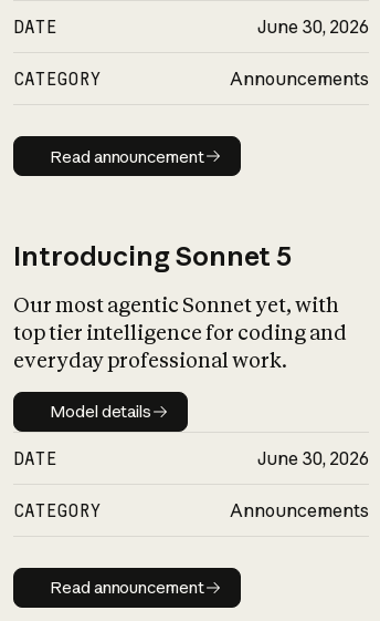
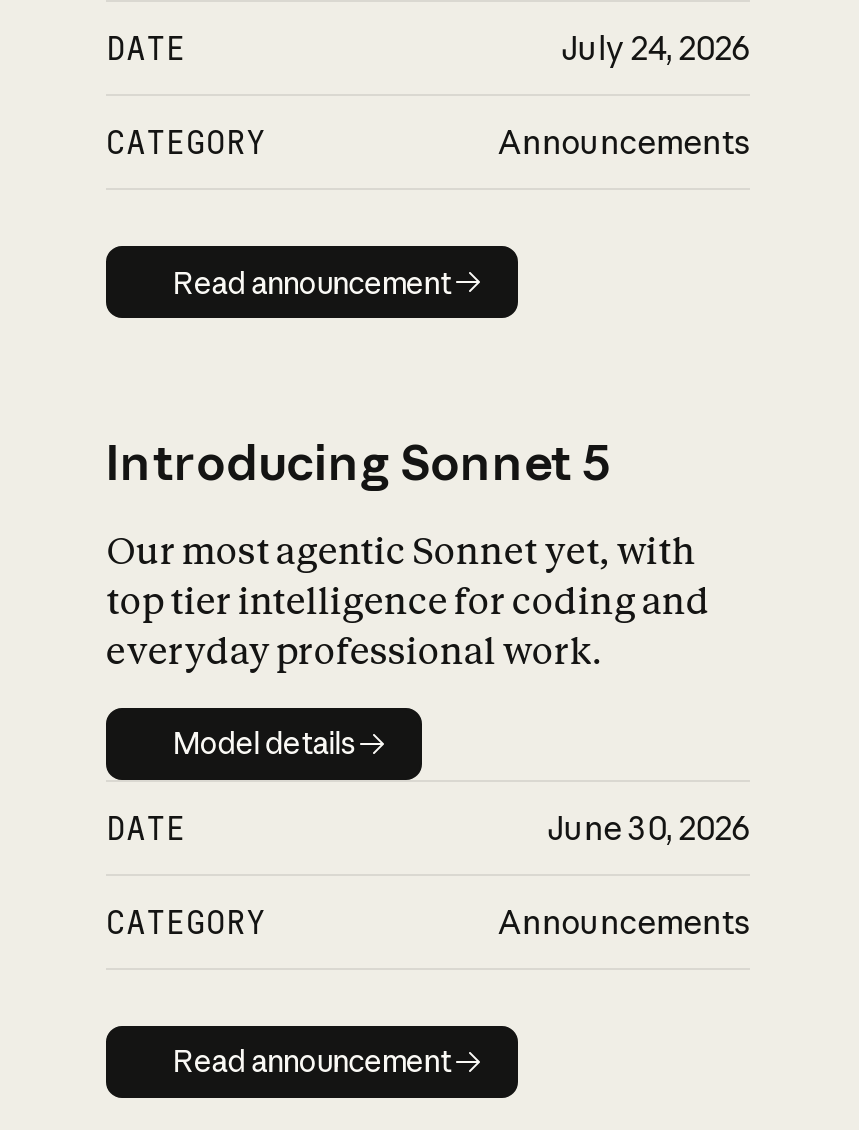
[257,15,369,38] June 30, 2026 -> [562,28,750,68] July 24, 2026

